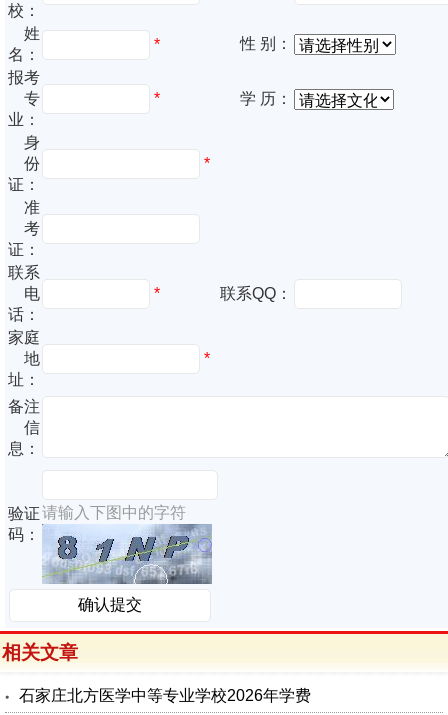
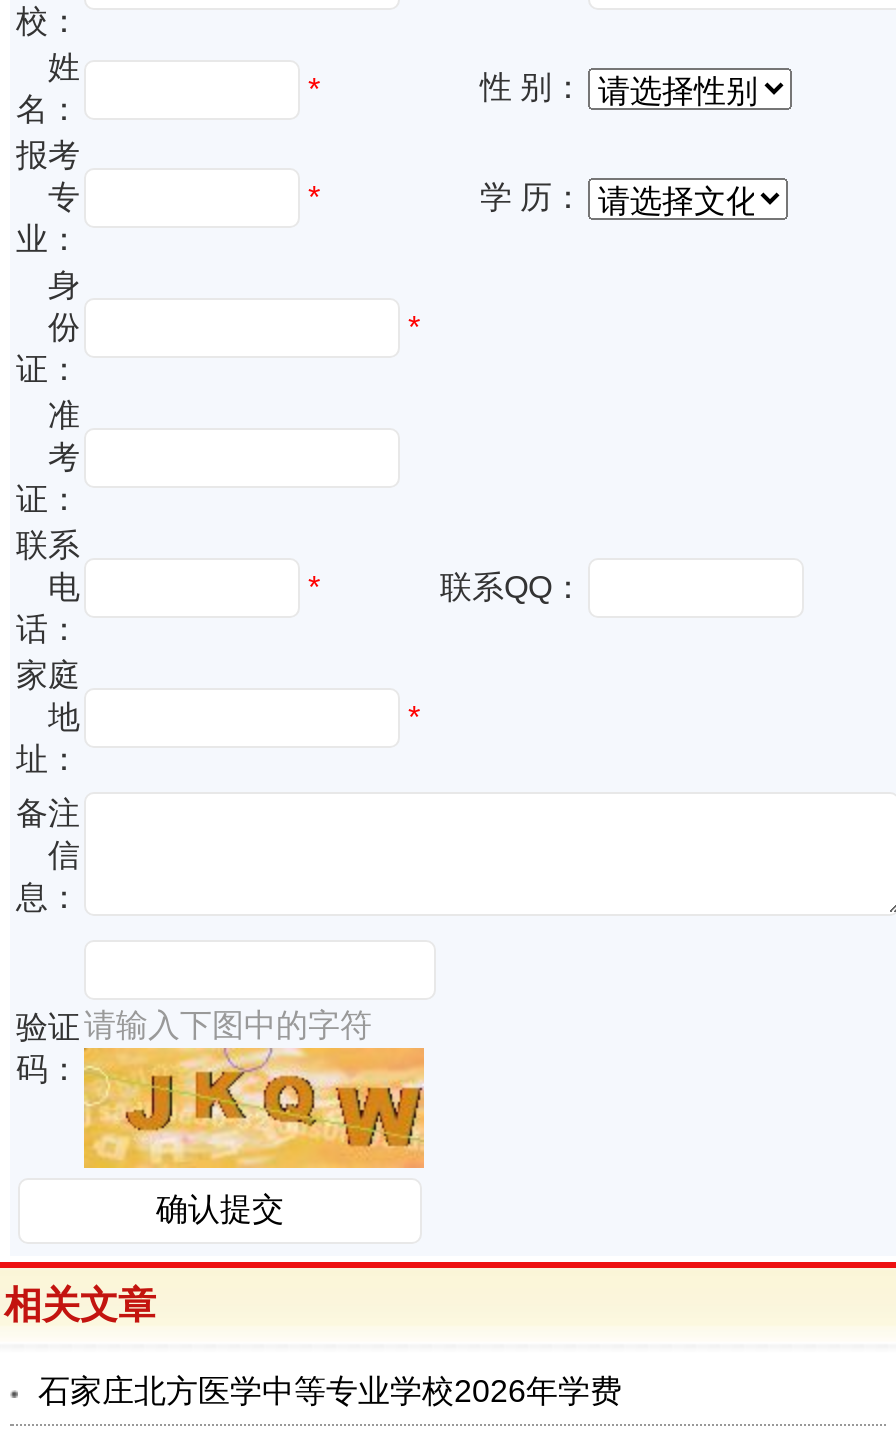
[42,523,213,585] [image] -> [82,1046,426,1170] [image]

